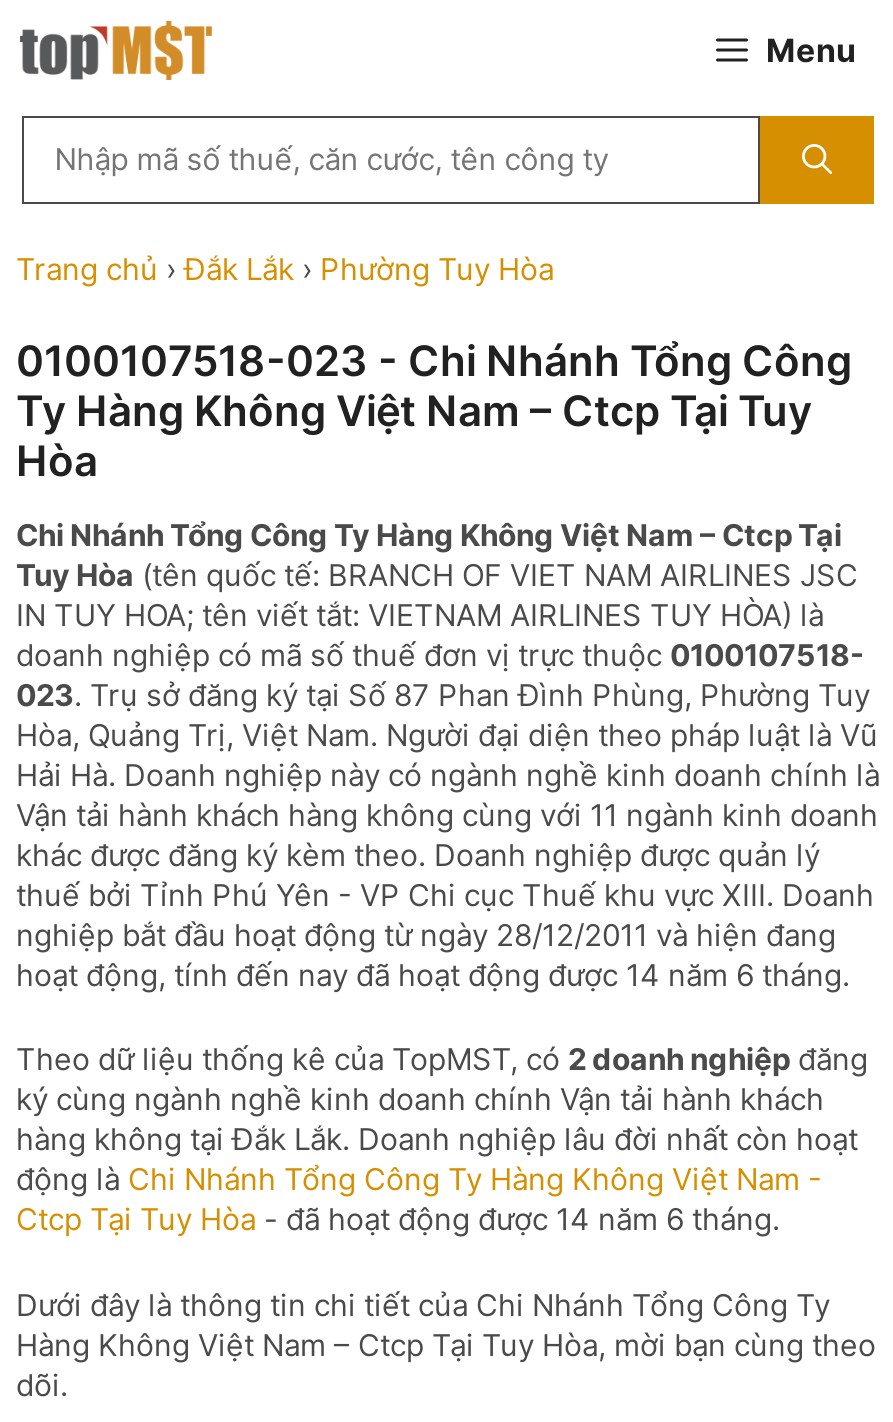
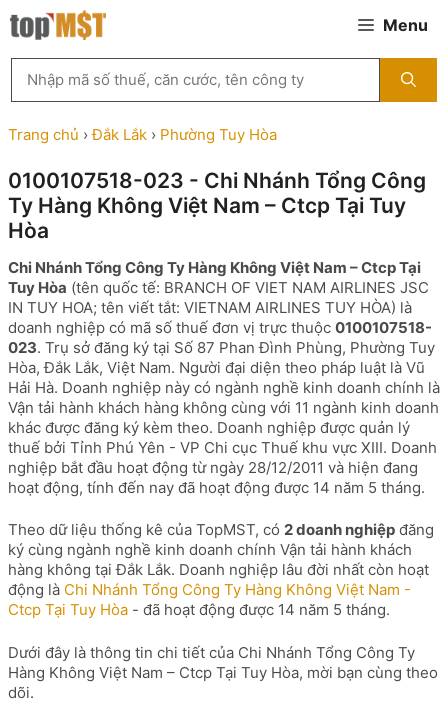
[16,715,878,753] Hòa, Quảng Trị, Việt Nam. Người đại diện theo pháp luật là Vũ -> [8,357,425,376] Hòa, Đắk Lắk, Việt Nam. Người đại diện theo pháp luật là Vũ
[16,955,850,993] hoạt động, tính đến nay đã hoạt động được 14 năm 6 tháng. -> [8,477,425,496] hoạt động, tính đến nay đã hoạt động được 14 năm 5 tháng.
[16,1200,780,1238] Ctcp Tại Tuy Hòa - đã hoạt động được 14 năm 6 tháng. -> [8,600,390,619] Ctcp Tại Tuy Hòa - đã hoạt động được 14 năm 5 tháng.

